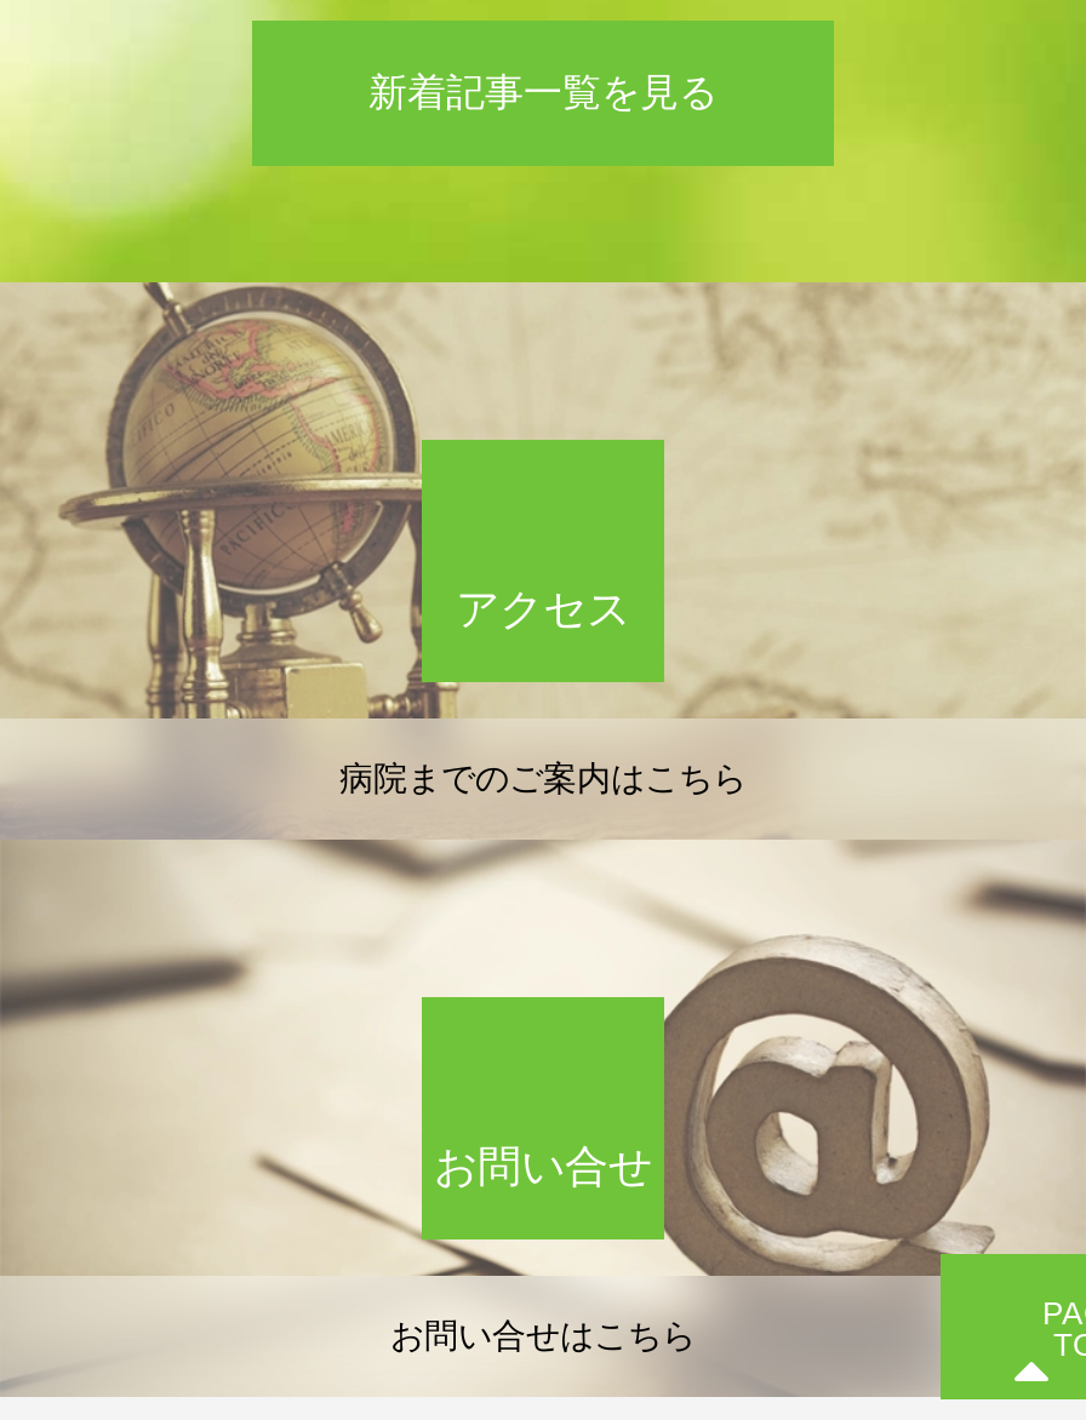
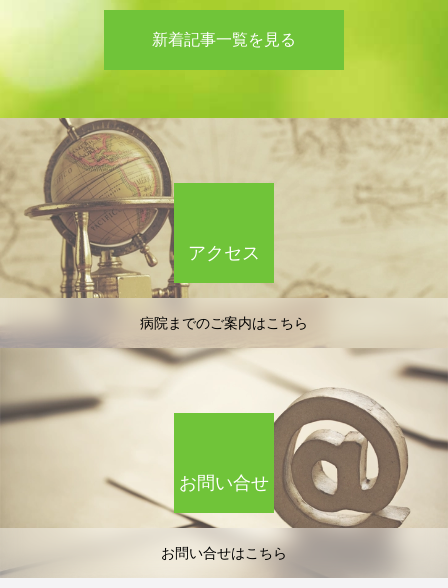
[938,1252,1079,1402] [image] -> [388,519,445,579] [image]

